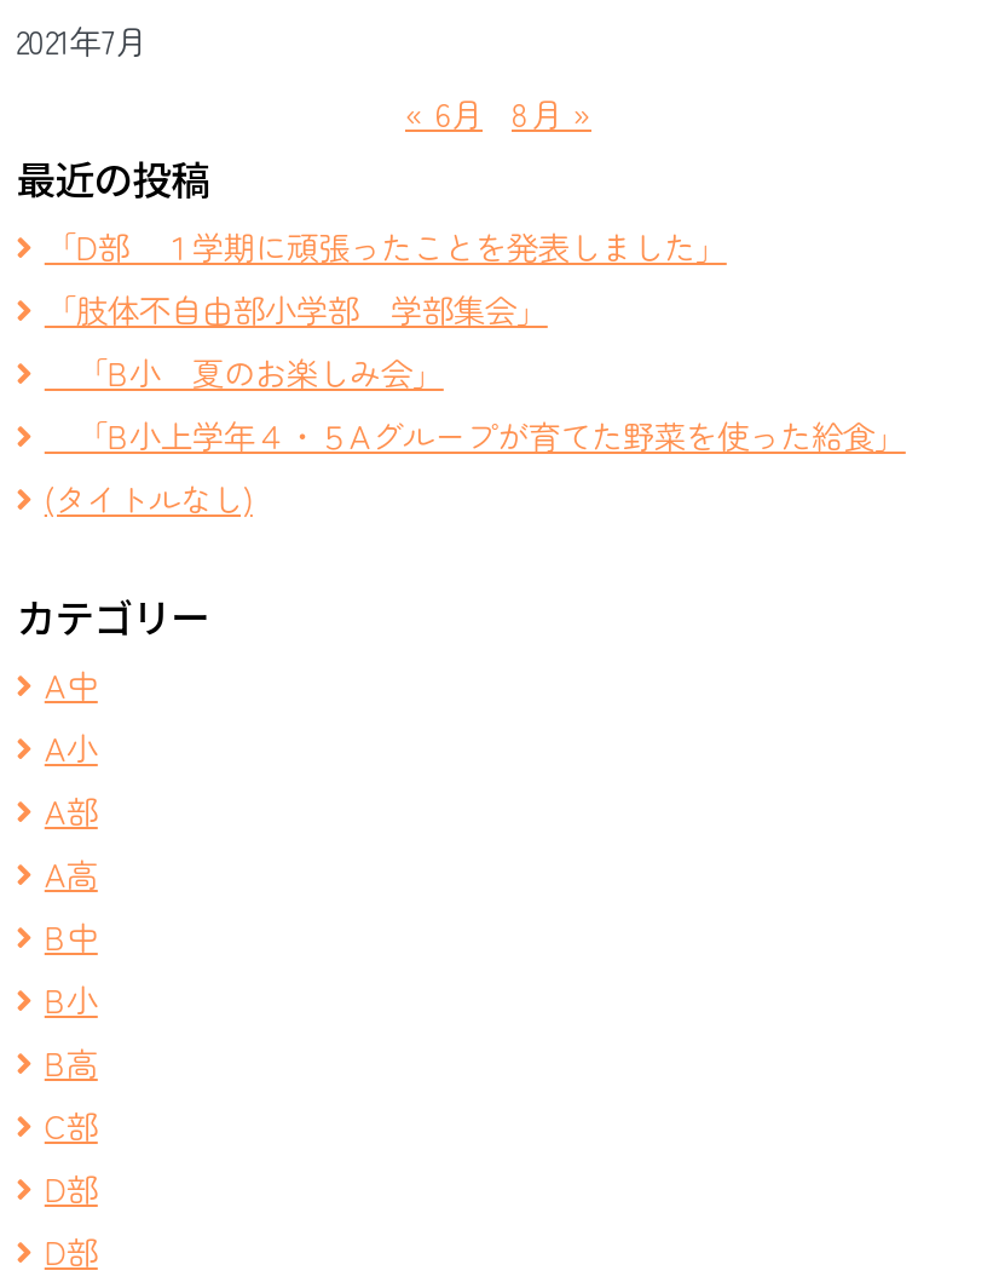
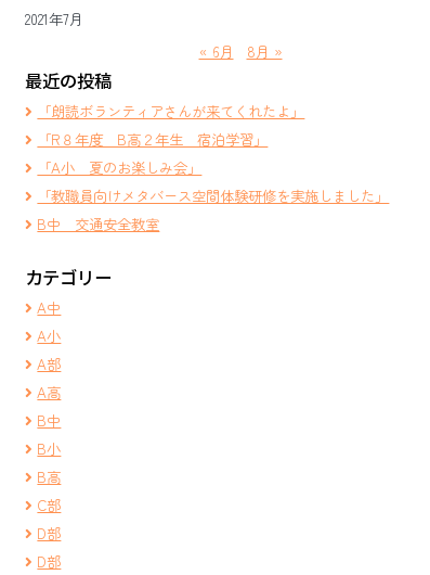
[45,221,906,522] 「D部 １学期に頑張ったことを発表しました」 | 「肢体不自由部小学部 学部集会」 | 「B小 夏のお楽しみ会」 | 「B小上学年４・５Aグループが育てた野菜を使った給食」 | (タイトルなし) -> [37,100,389,234] 「朗読ボランティアさんが来てくれたよ」 | 「R８年度 B高２年生 宿泊学習」 | 「A小 夏のお楽しみ会」 | 「教職員向けメタバース空間体験研修を実施しました」 | B中 交通安全教室

